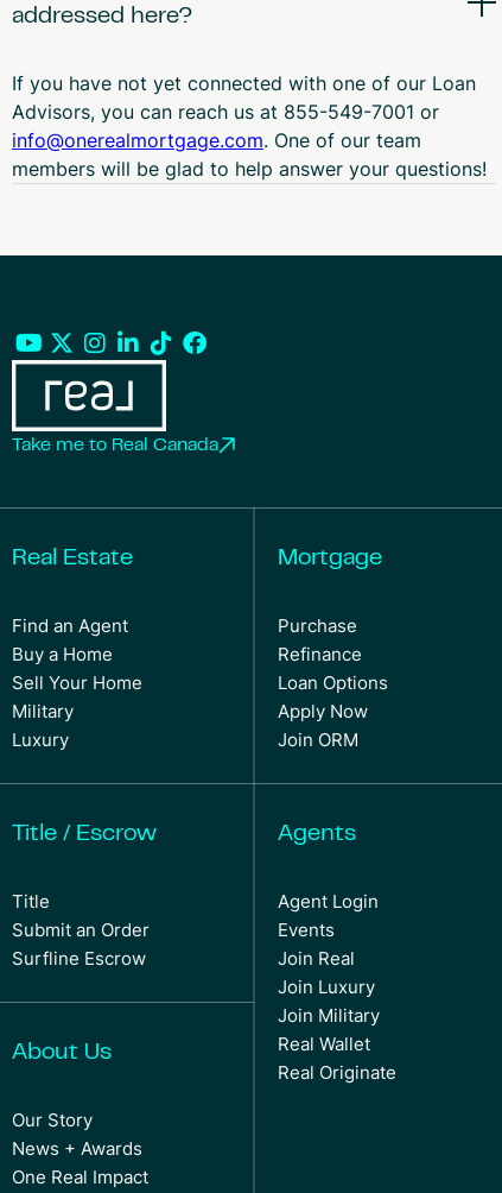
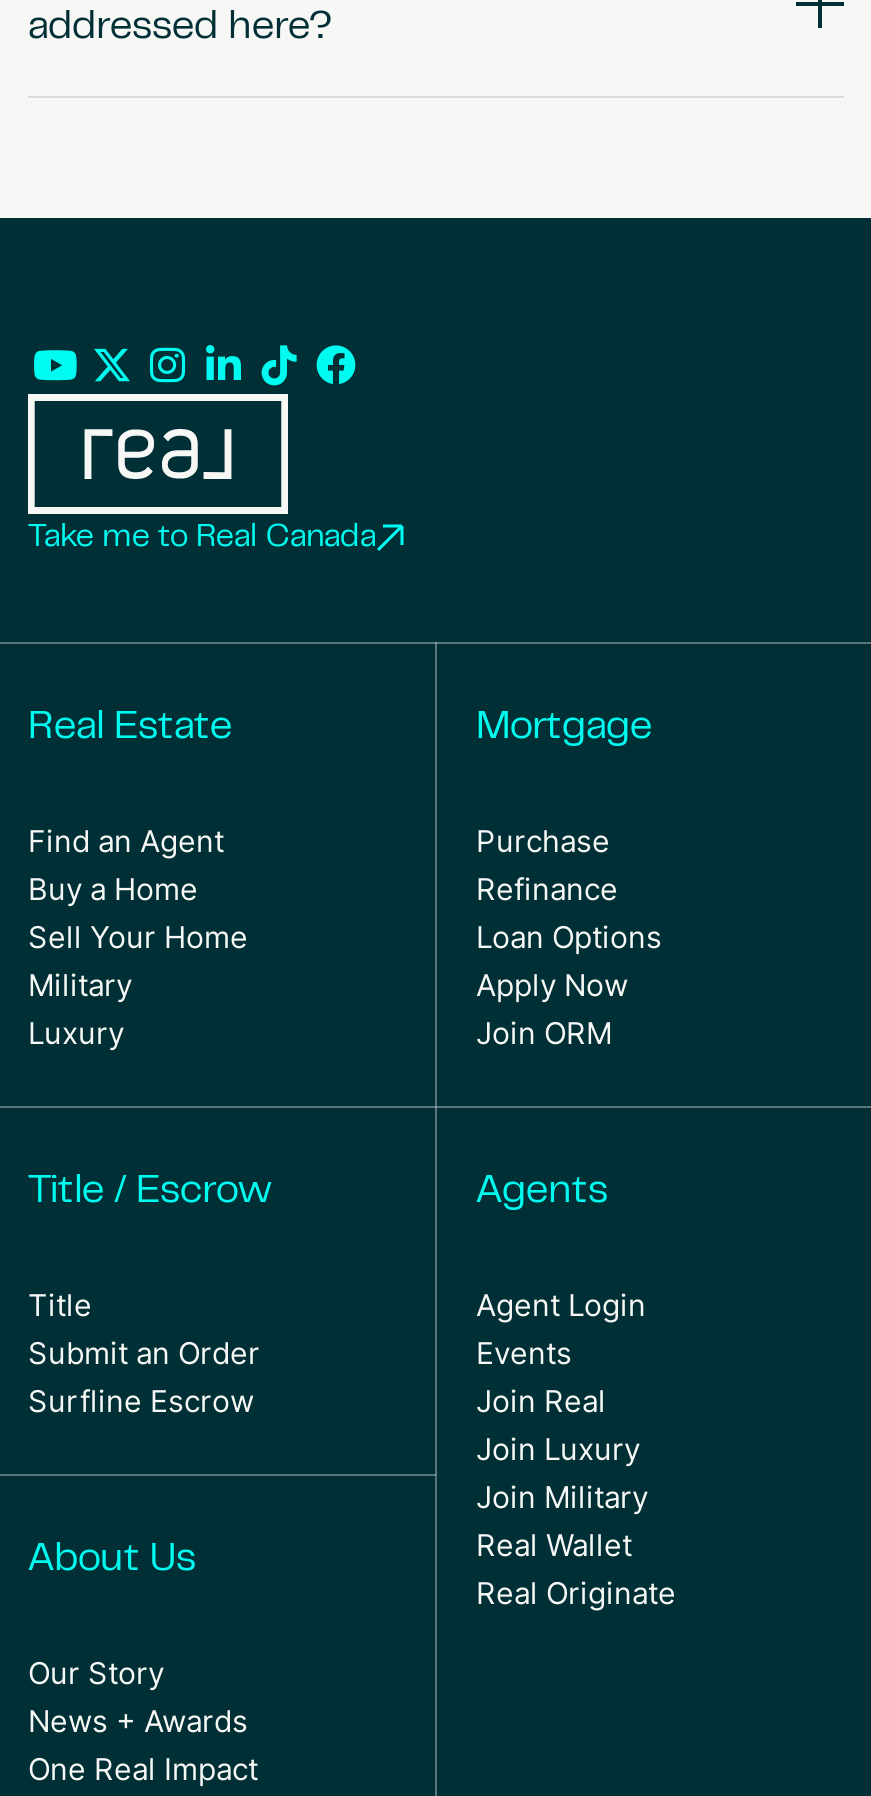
[12,72,487,181] If you have not yet connected with one of our Loan | Advisors, you can reach us at 855-549-7001 or | info@onerealmortgage.com. One of our team | members will be glad to help answer your questions! -> none

